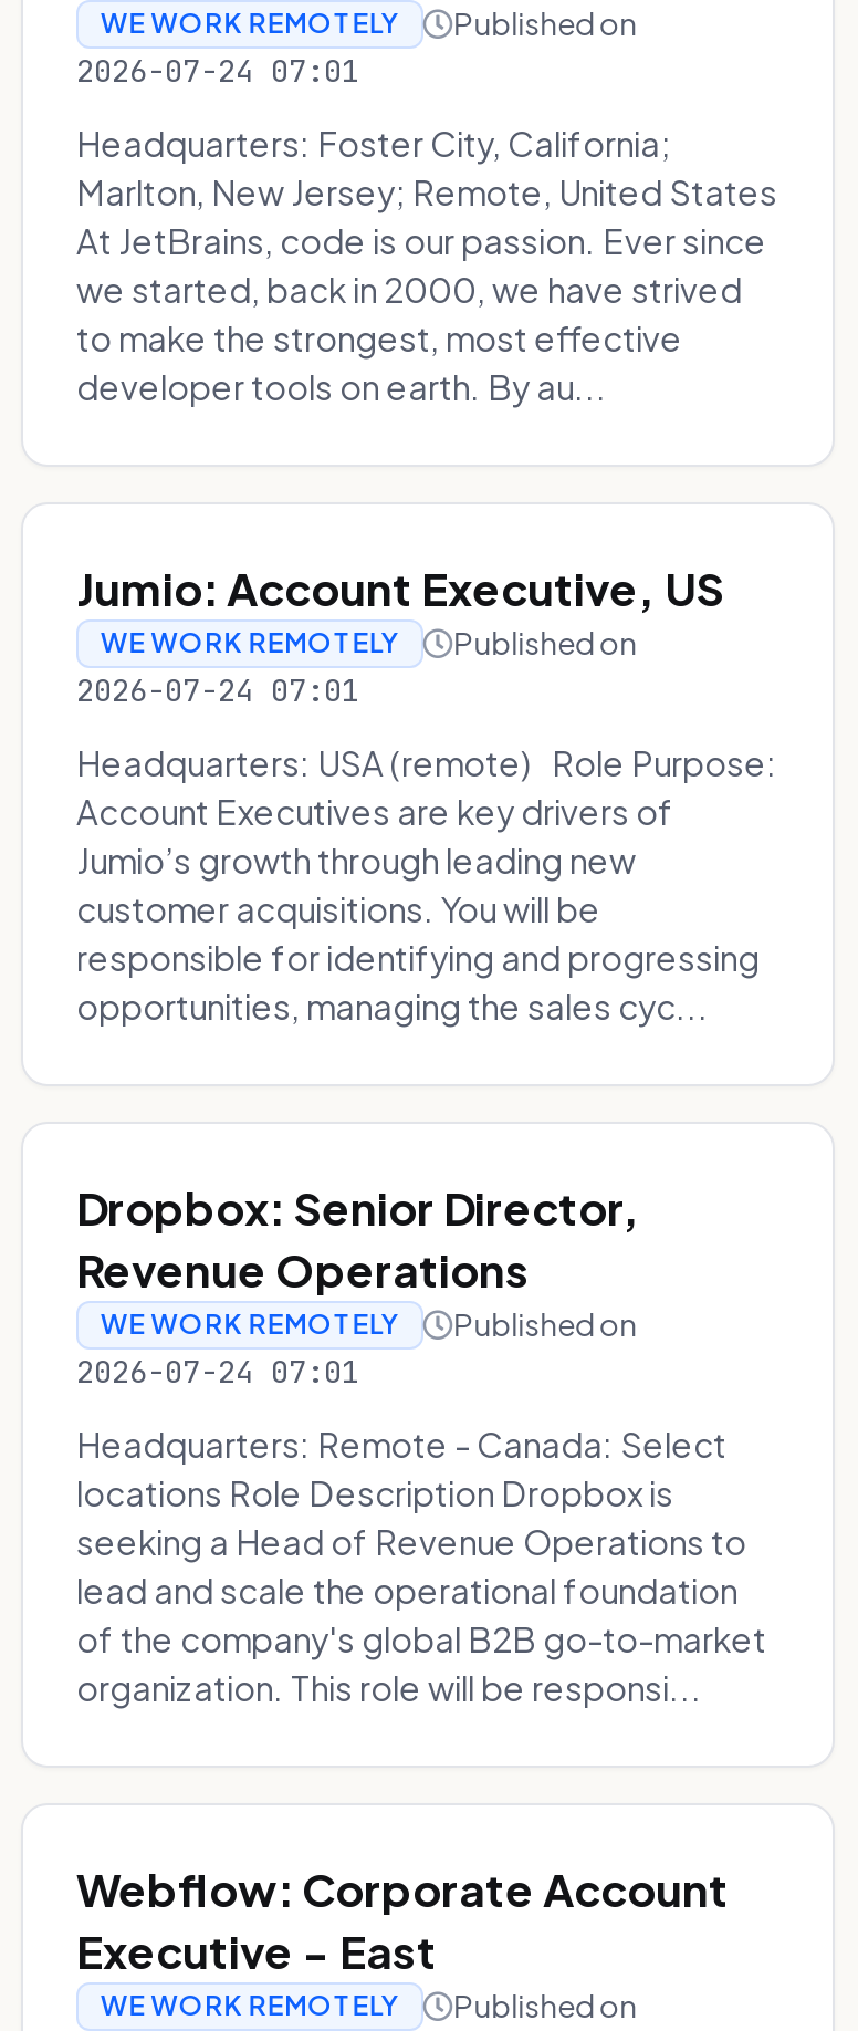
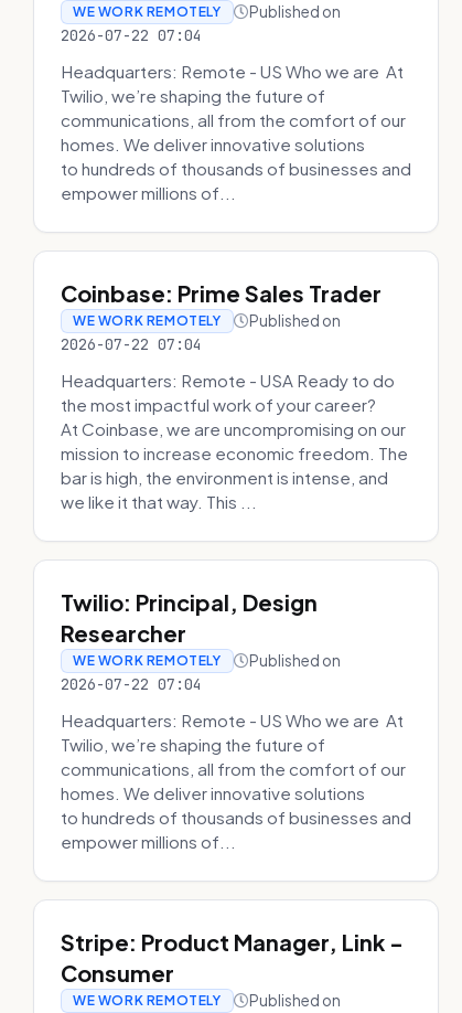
[76,51,359,91] 2026-07-24 07:01 -> [61,25,202,45] 2026-07-22 07:04
[76,122,777,407] Headquarters: Foster City, California; | Marlton, New Jersey; Remote, United States | At JetBrains, code is our passion. Ever since | we started, back in 2000, we have strived | to make the strongest, most effective | developer tools on earth. By au... -> [61,61,411,203] Headquarters: Remote - US Who we are At | Twilio, we’re shaping the future of | communications, all from the comfort of our | homes. We deliver innovative solutions | to hundreds of thousands of businesses and | empower millions of...
[76,560,724,615] Jumio: Account Executive, US -> [61,279,382,307] Coinbase: Prime Sales Trader
[76,670,359,710] 2026-07-24 07:01 -> [61,334,202,354] 2026-07-22 07:04
[76,741,777,1027] Headquarters: USA (remote) Role Purpose: | Account Executives are key drivers of | Jumio’s growth through leading new | customer acquisitions. You will be | responsible for identifying and progressing | opportunities, managing the sales cyc... -> [61,370,408,512] Headquarters: Remote - USA Ready to do | the most impactful work of your career? | At Coinbase, we are uncompromising on our | mission to increase economic freedom. The | bar is high, the environment is intense, and | we like it that way. This ...
[76,1179,640,1296] Dropbox: Senior Director, | Revenue Operations -> [61,588,318,647] Twilio: Principal, Design | Researcher
[76,1352,359,1392] 2026-07-24 07:01 -> [61,674,202,694] 2026-07-22 07:04
[76,1423,766,1708] Headquarters: Remote - Canada: Select | locations Role Description Dropbox is | seeking a Head of Revenue Operations to | lead and scale the operational foundation | of the company's global B2B go-to-market | organization. This role will be responsi... -> [61,710,411,852] Headquarters: Remote - US Who we are At | Twilio, we’re shaping the future of | communications, all from the comfort of our | homes. We deliver innovative solutions | to hundreds of thousands of businesses and | empower millions of...
[76,1861,729,1978] Webflow: Corporate Account | Executive - East -> [61,928,404,987] Stripe: Product Manager, Link - | Consumer

